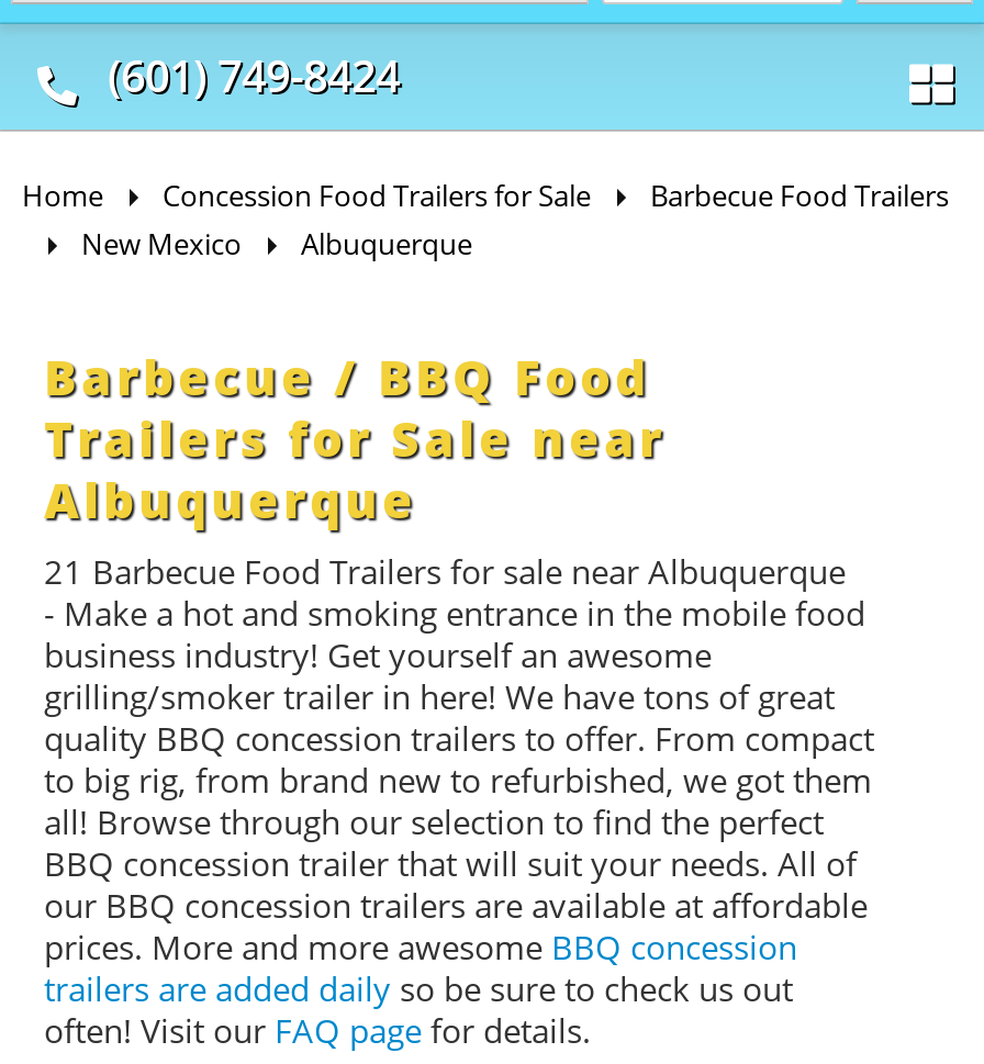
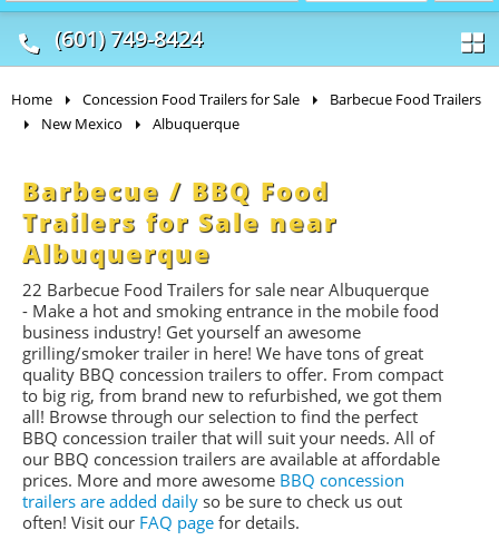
[44,549,846,593] 21 Barbecue Food Trailers for sale near Albuquerque -> [22,278,429,301] 22 Barbecue Food Trailers for sale near Albuquerque

